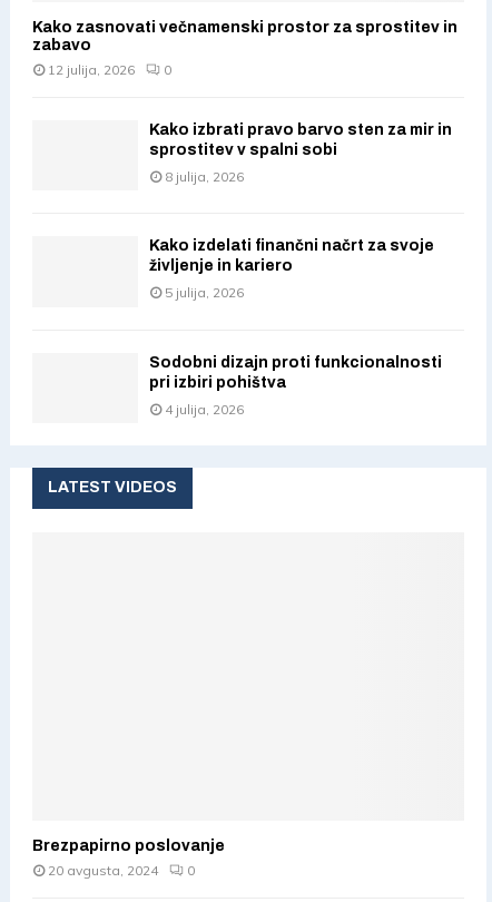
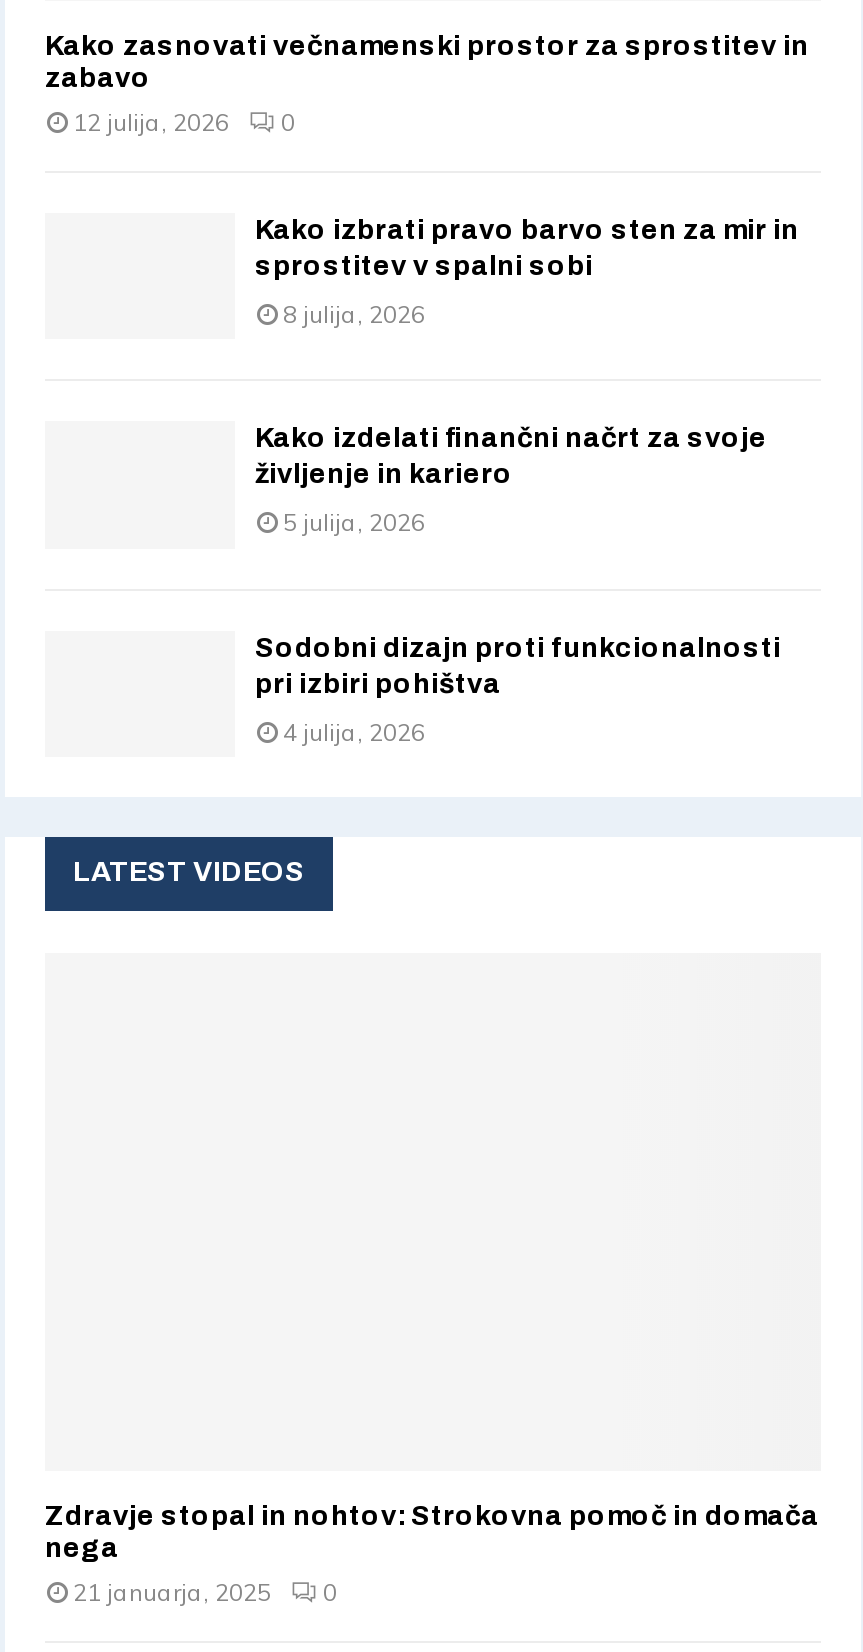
[32,837,225,854] Brezpapirno poslovanje -> [45,1501,819,1563] Zdravje stopal in nohtov: Strokovna pomoč in domača | nega
[48,862,195,878] 20 avgusta, 2024 0 -> [73,1577,337,1607] 21 januarja, 2025 0

